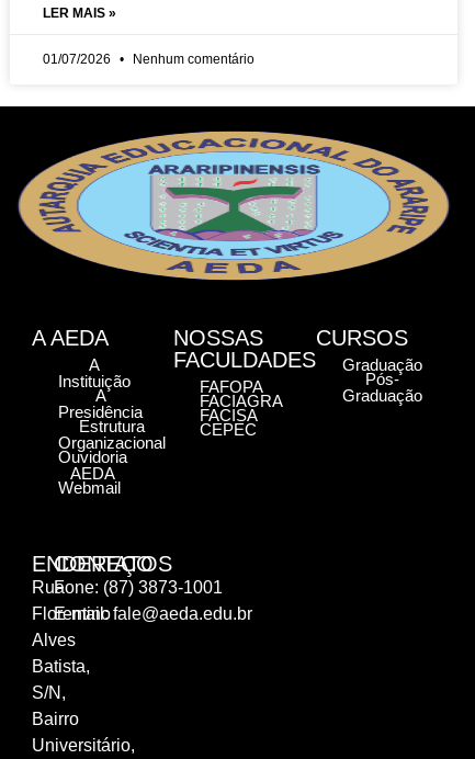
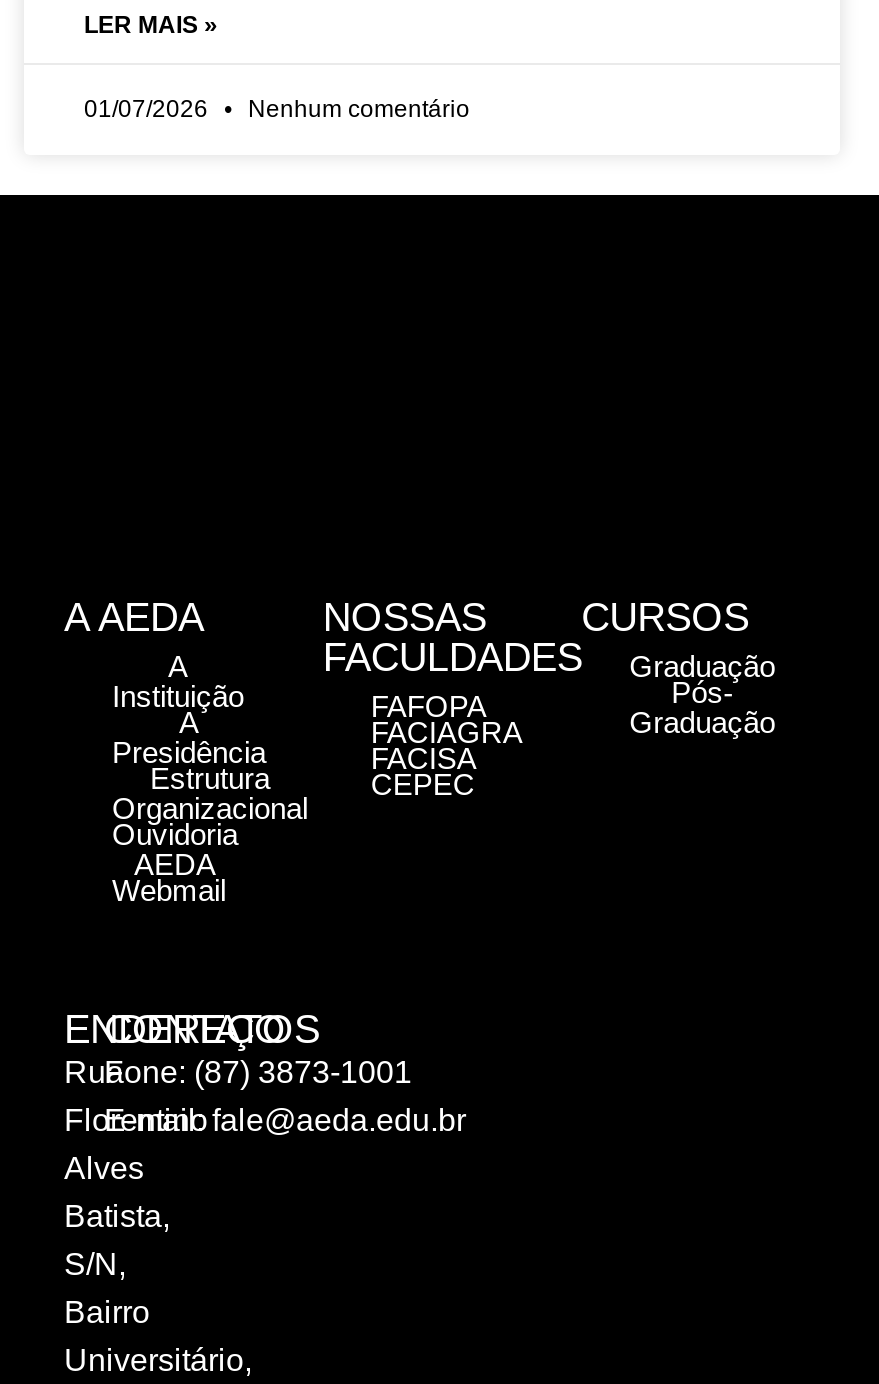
[16,131,451,281] [image] -> none

